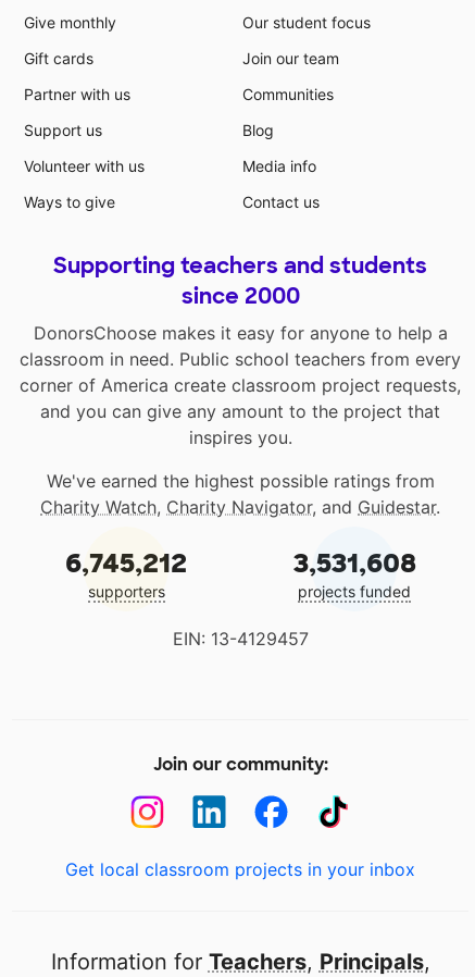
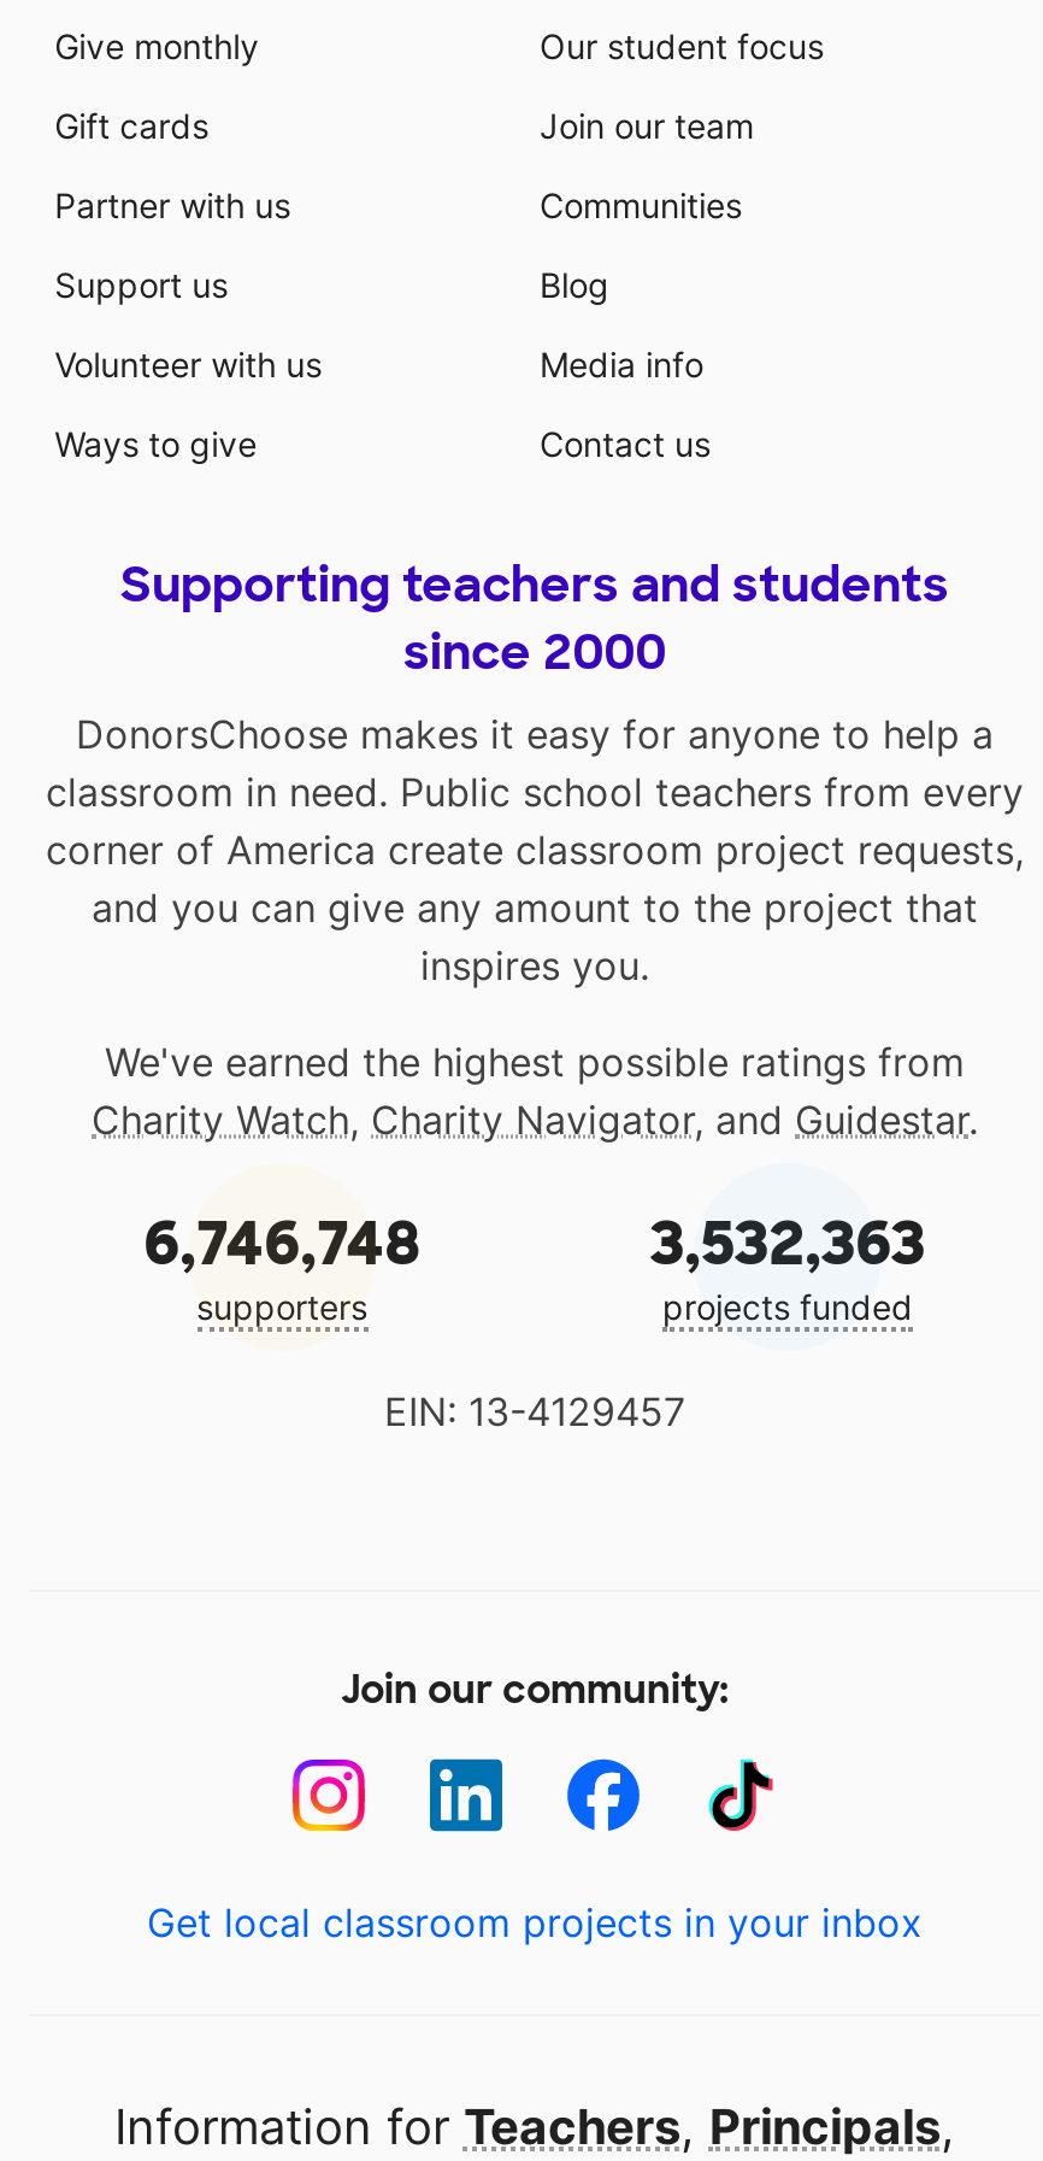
[65,546,187,580] 6,745,212 -> [143,1206,420,1281] 6,746,748
[293,546,416,580] 3,531,608 -> [650,1206,925,1281] 3,532,363

